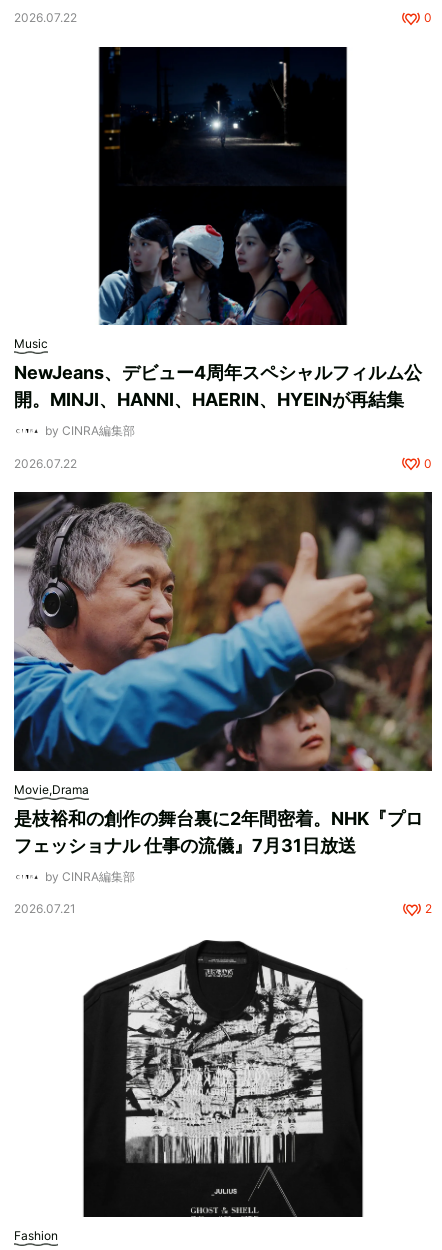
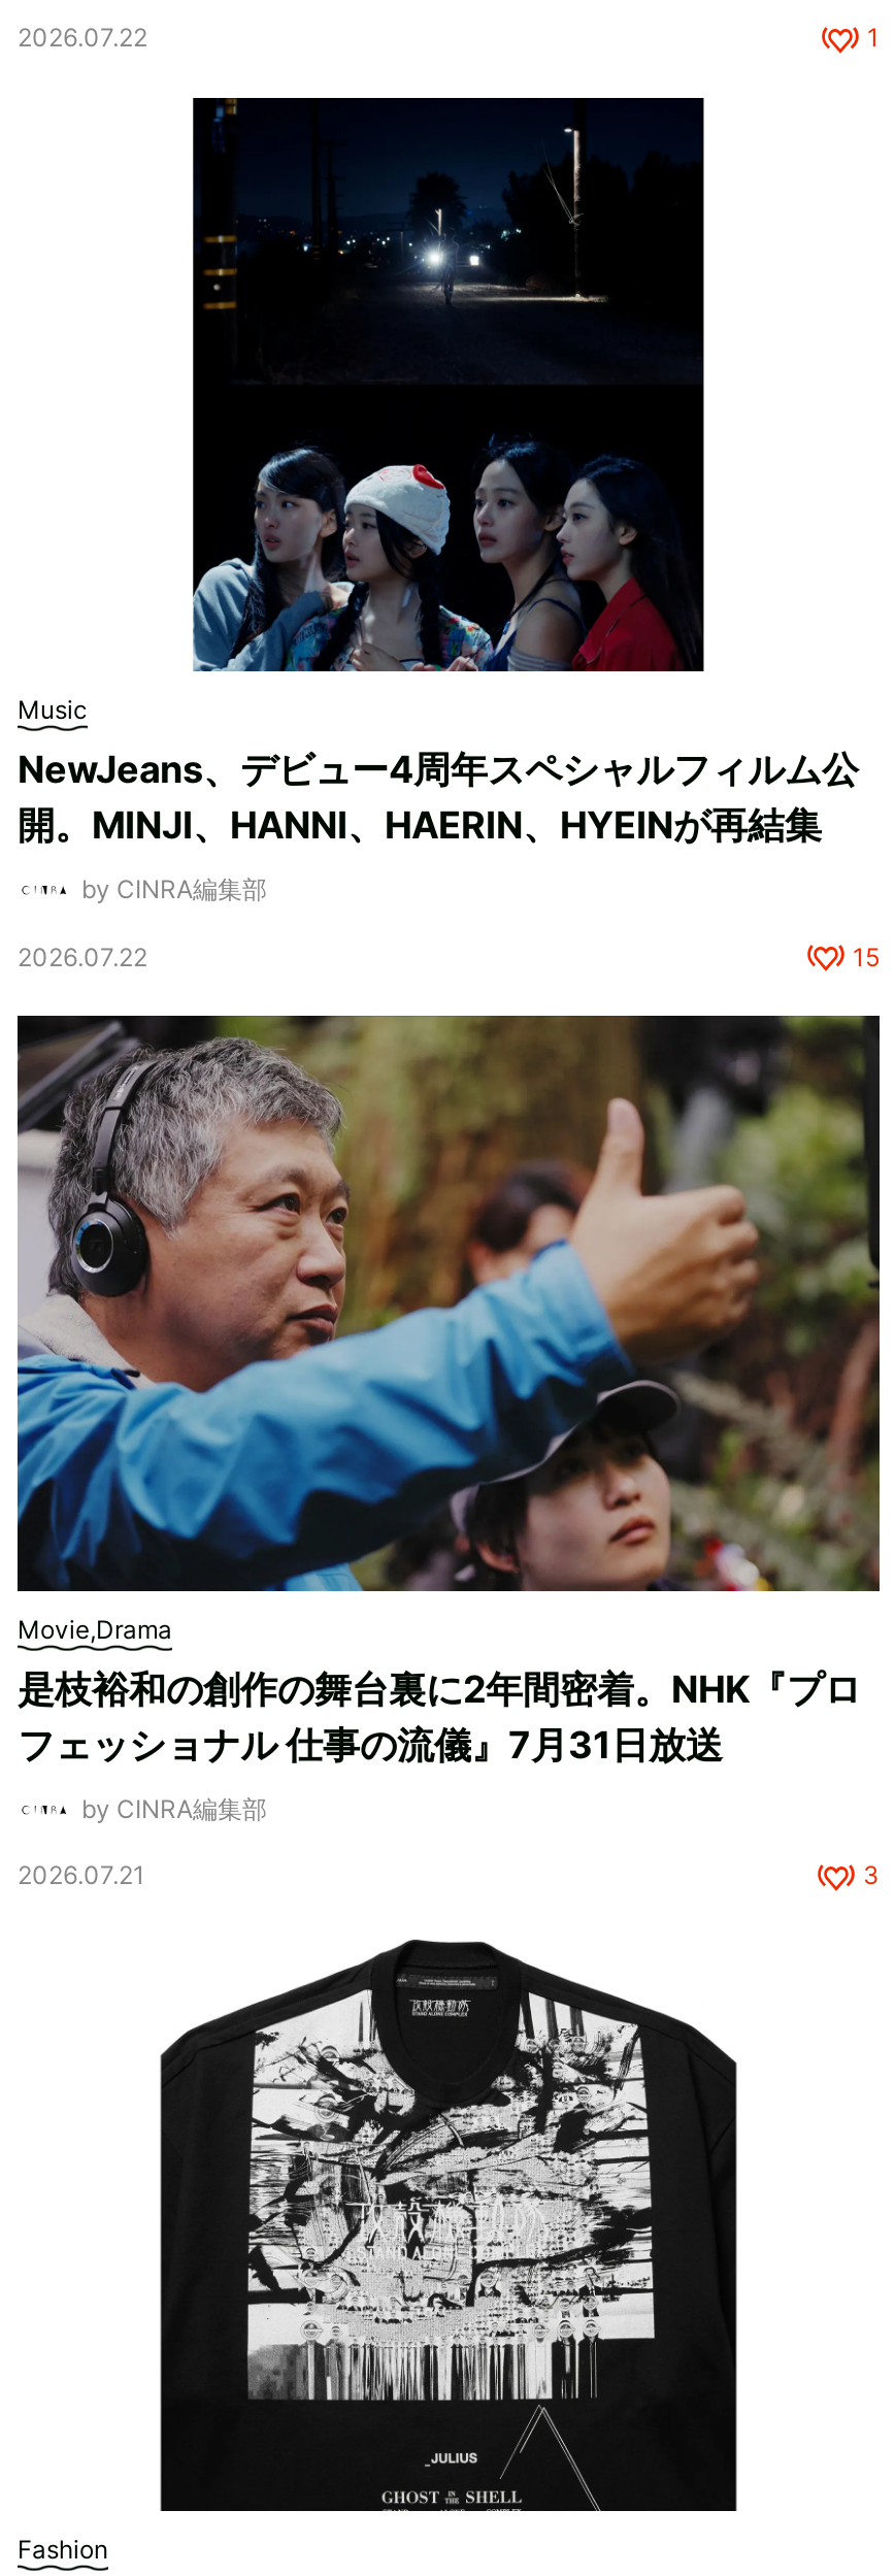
[424,10,432,25] 0 -> [867,22,880,53] 1
[424,456,432,471] 0 -> [853,941,880,972] 15
[425,901,432,916] 2 -> [863,1860,880,1891] 3

